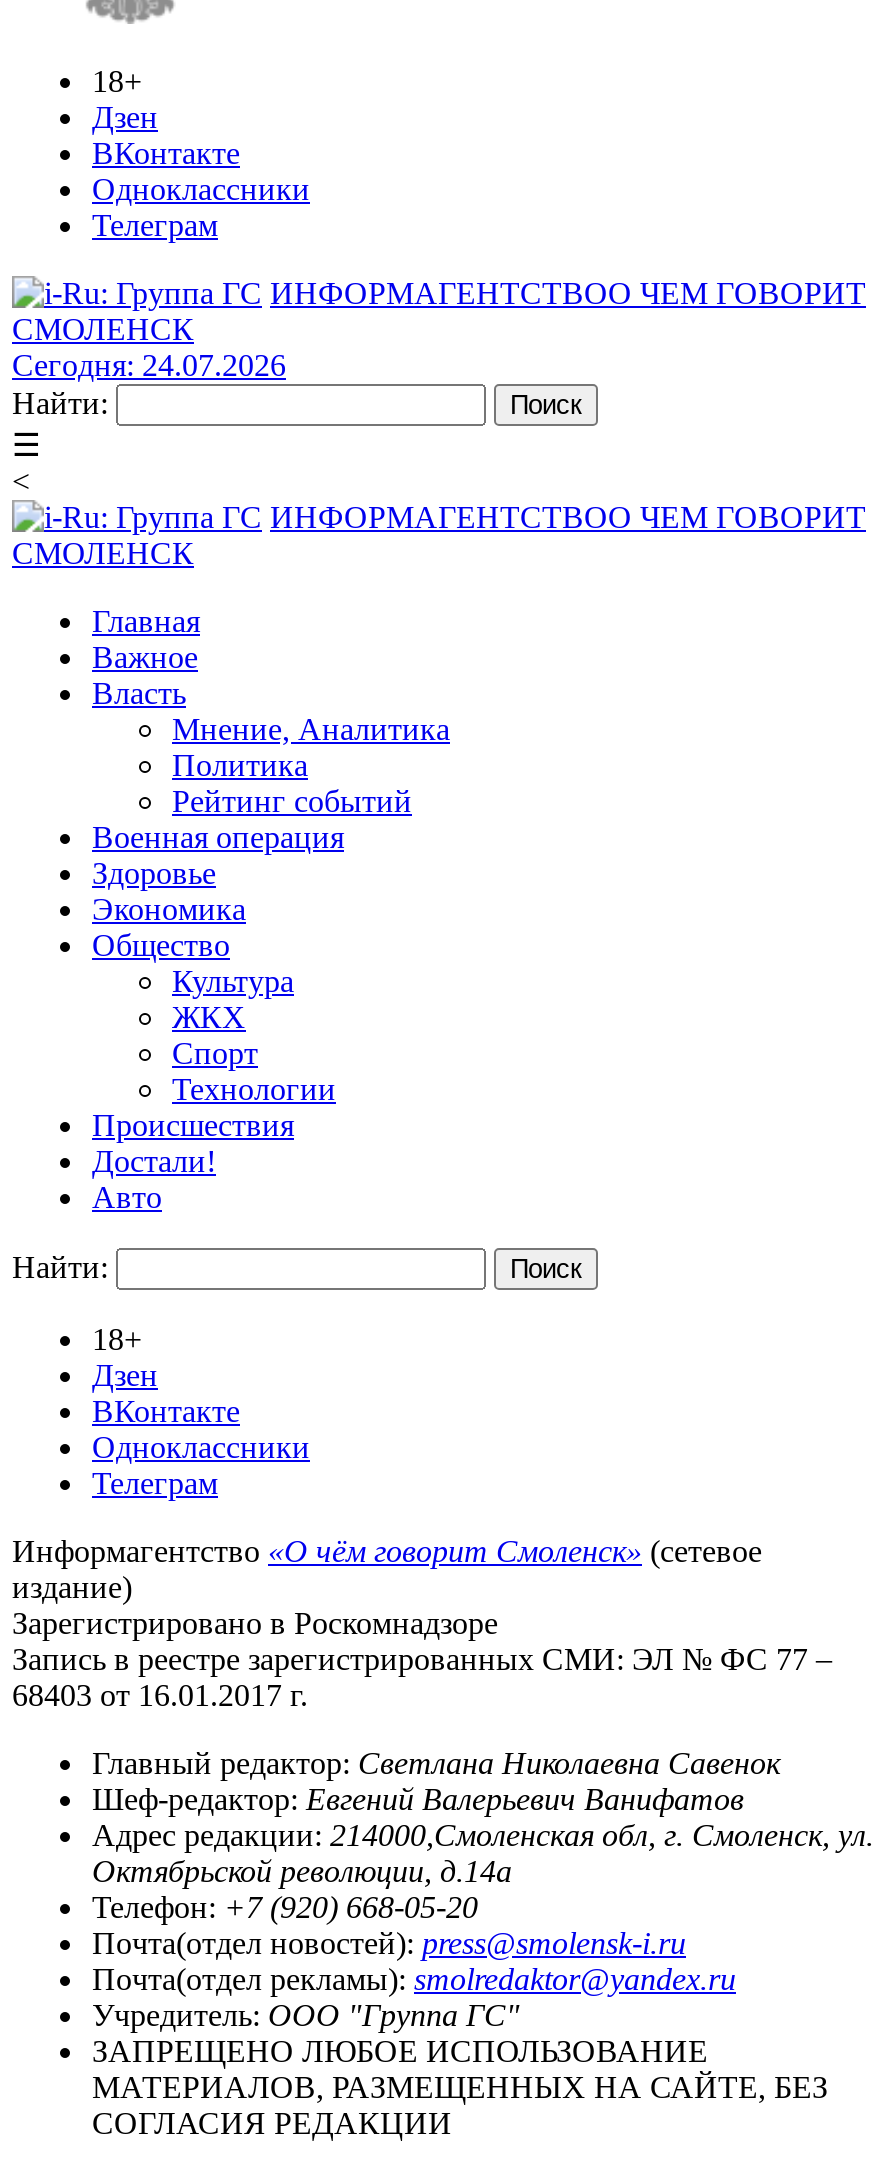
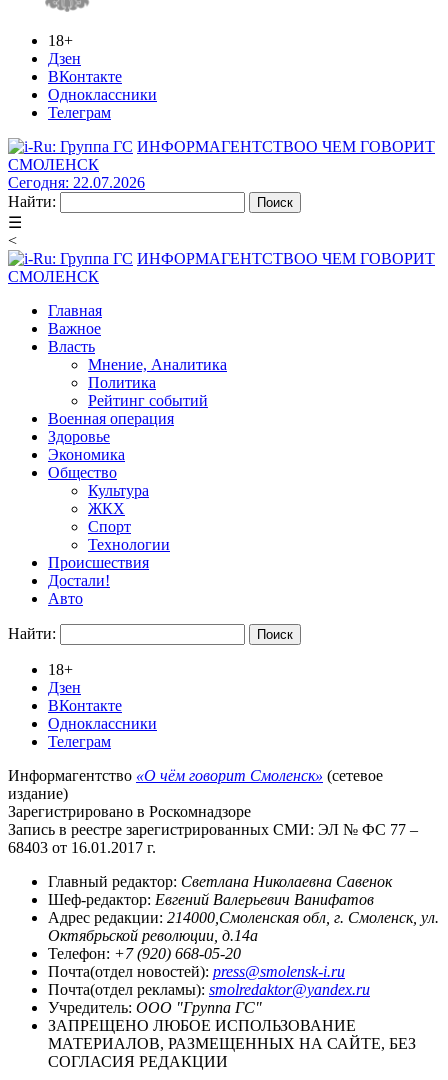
[12,348,286,382] Сегодня: 24.07.2026 -> [8,174,145,191] Сегодня: 22.07.2026

